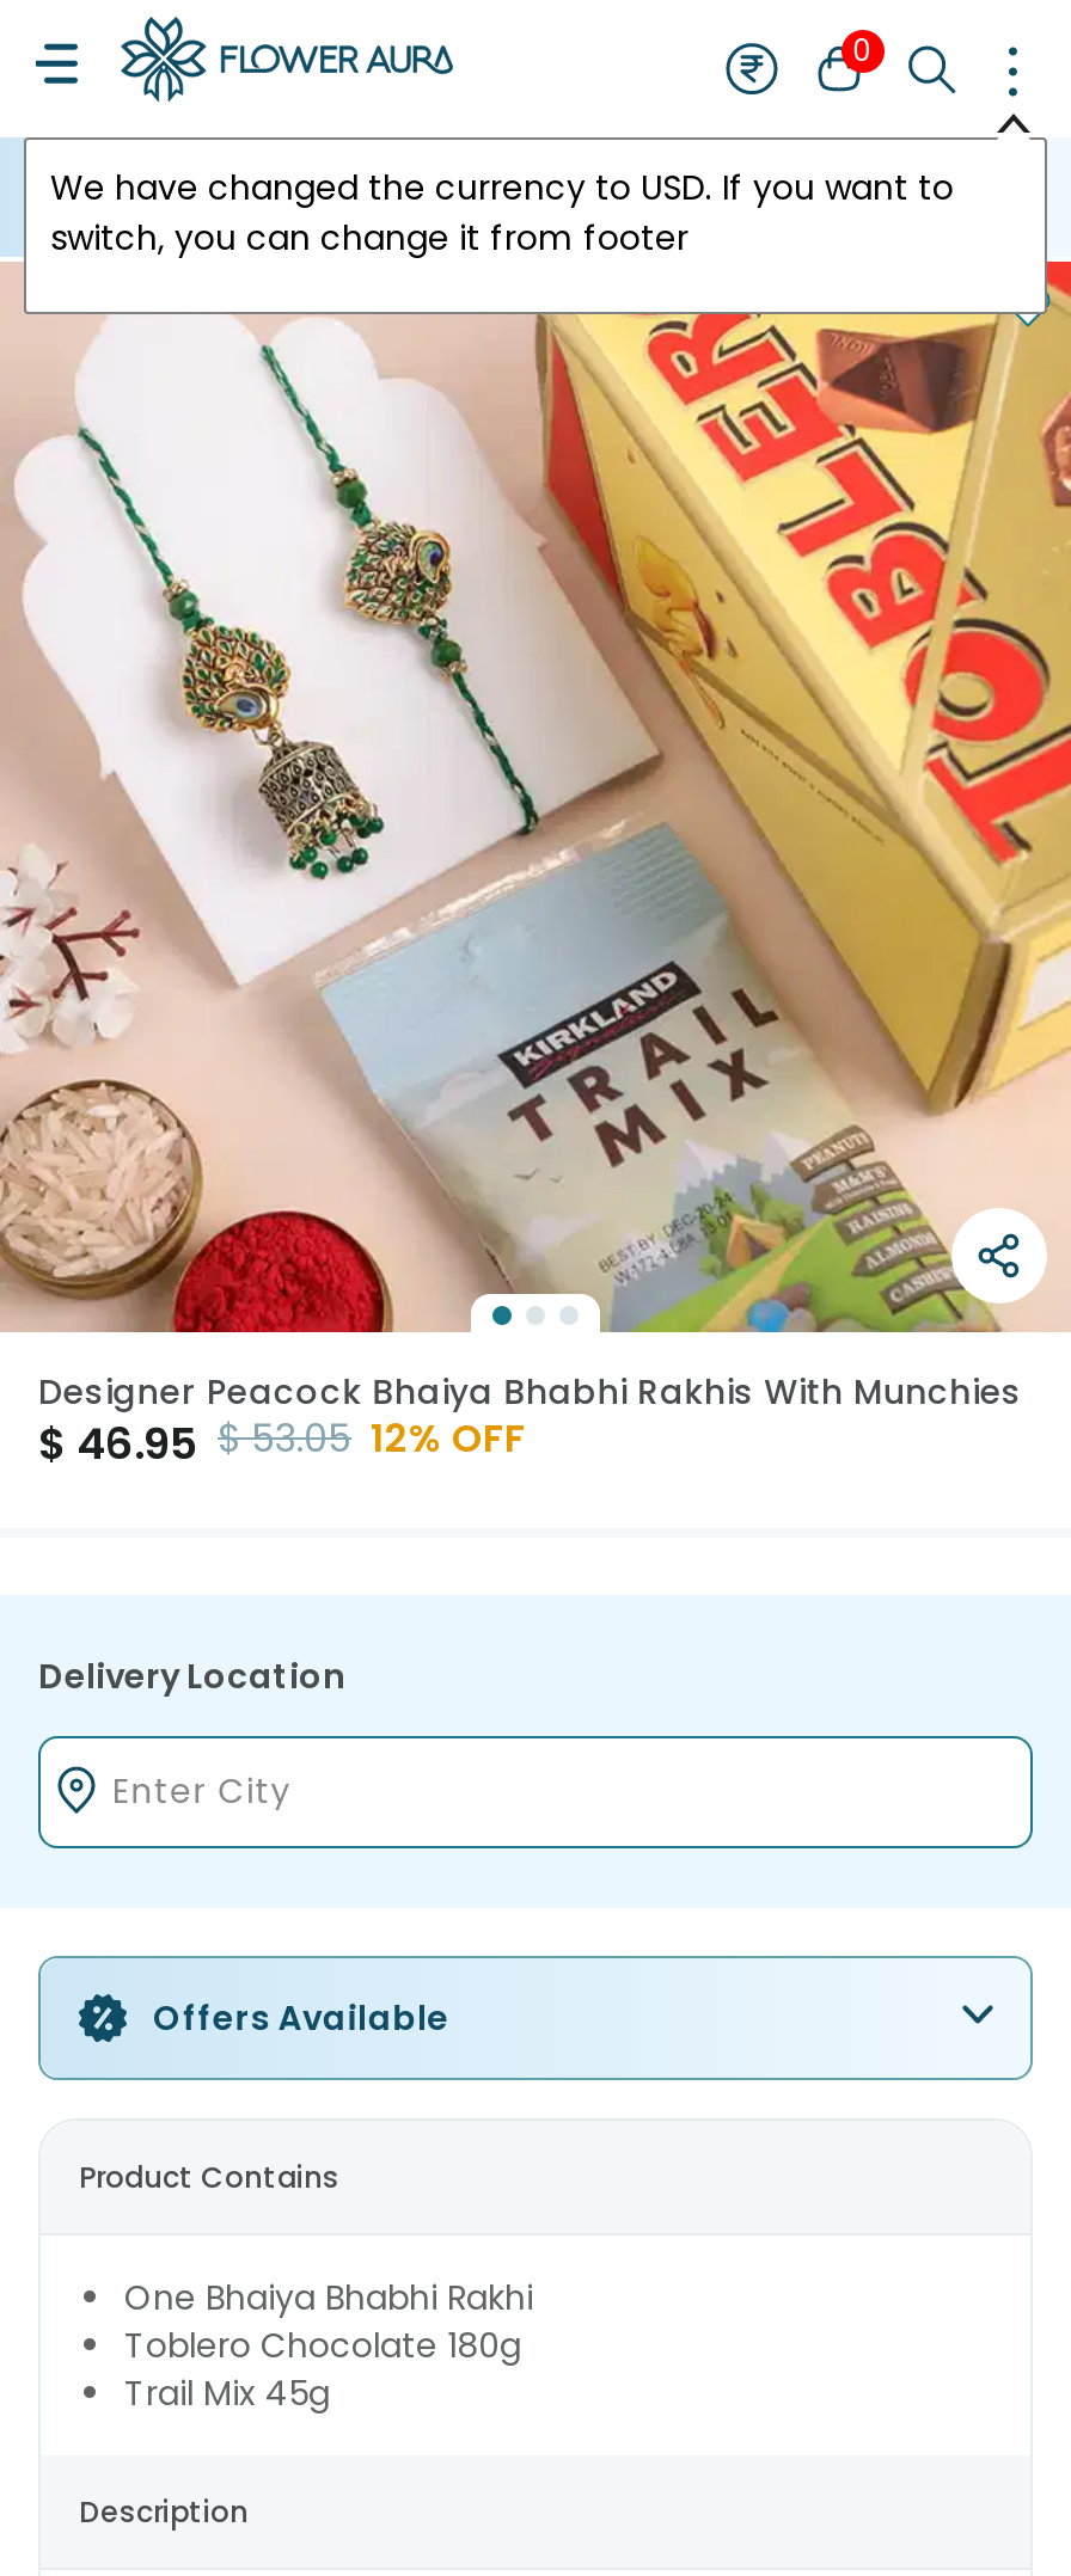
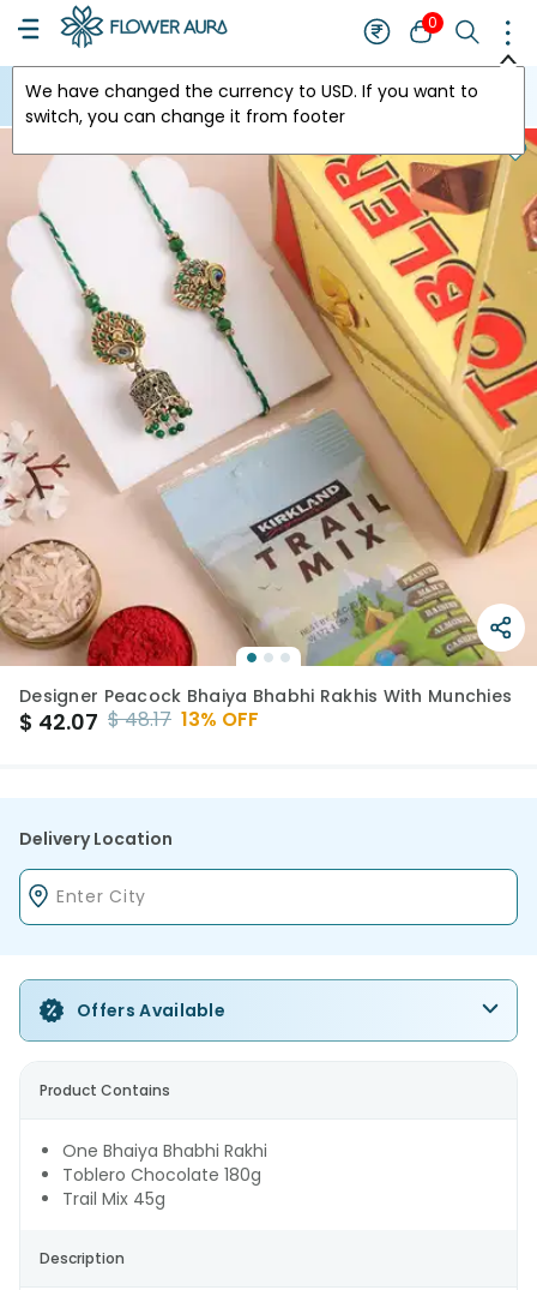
[38,1411,526,1473] $ 46.95 $ 53.05 12% OFF -> [19,706,259,737] $ 42.07 $ 48.17 13% OFF

